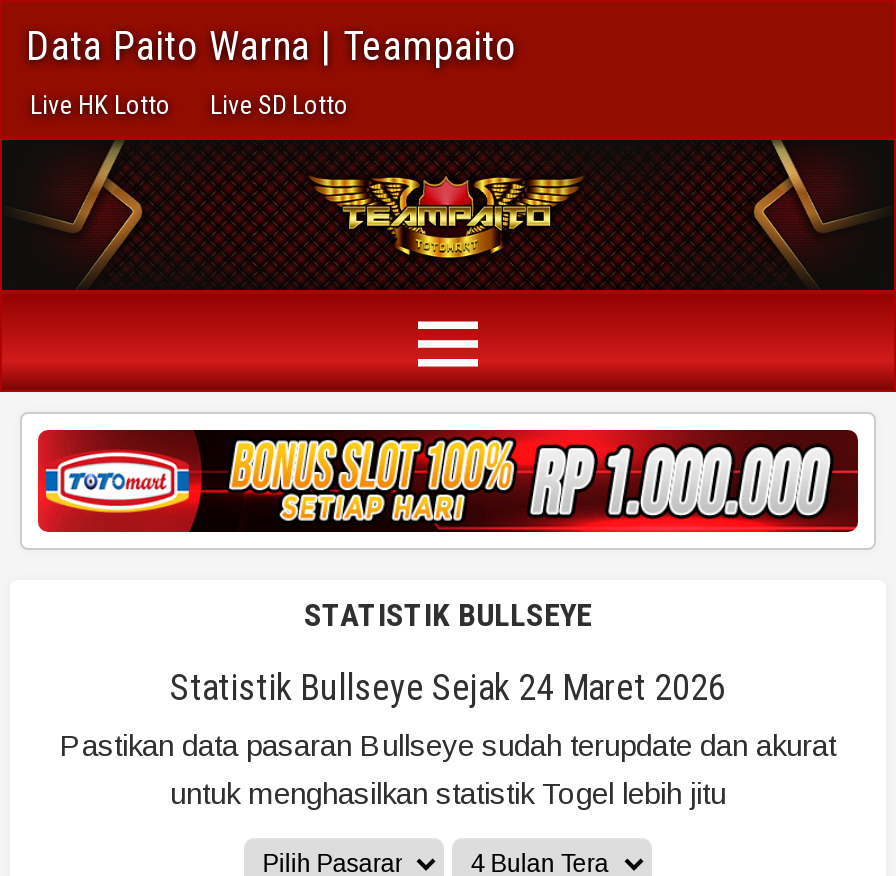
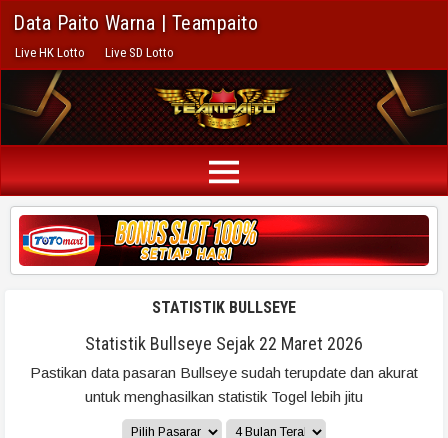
[528,442,832,520] [image] -> [265,222,416,259] [image]
[170,665,726,707] Statistik Bullseye Sejak 24 Maret 2026 -> [85,333,363,354] Statistik Bullseye Sejak 22 Maret 2026

